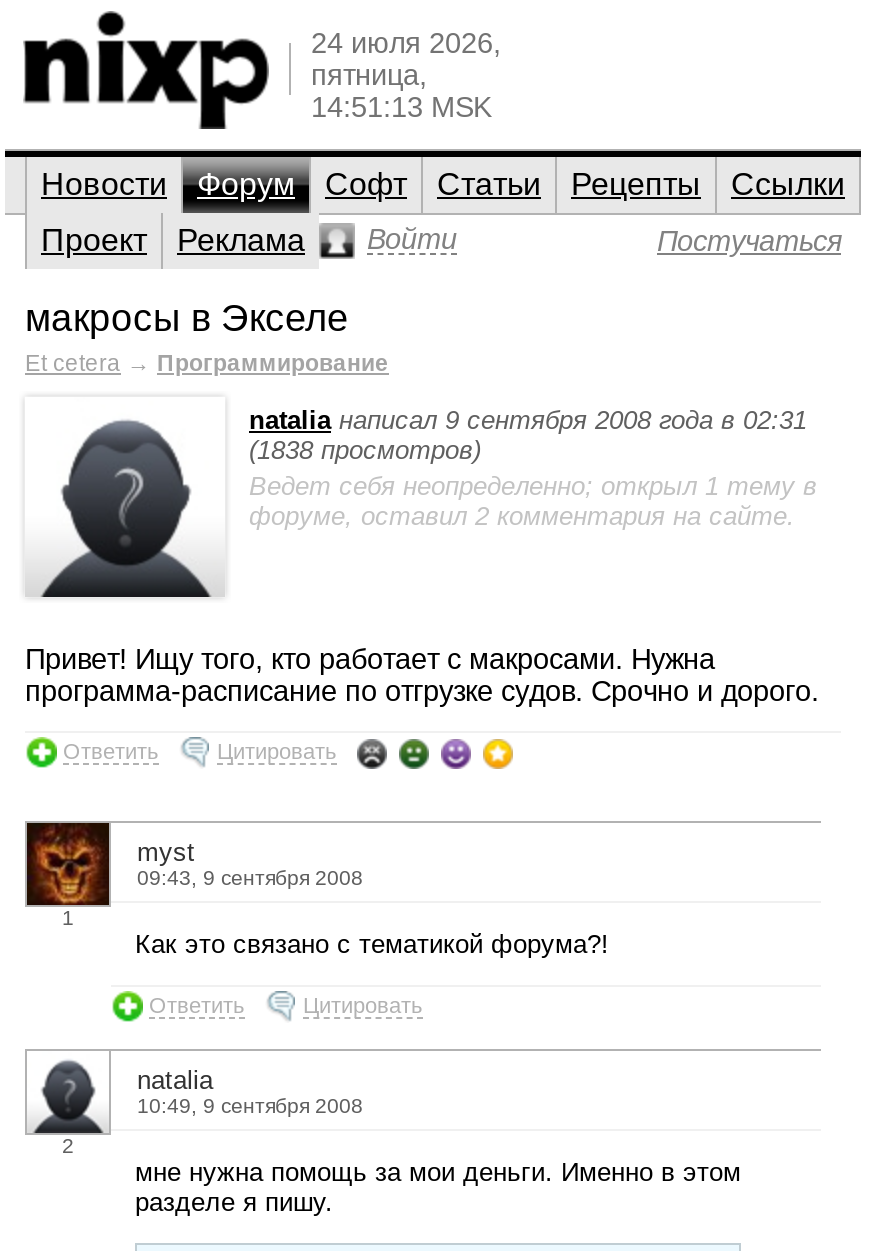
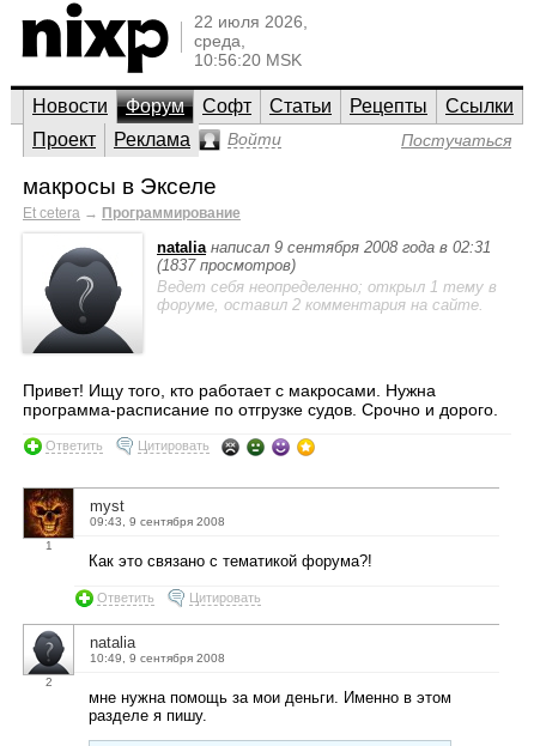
[311,27,501,123] 24 июля 2026, | пятница, | 14:51:13 MSK -> [194,12,308,69] 22 июля 2026, | среда, | 10:56:20 MSK
[249,435,481,465] (1838 просмотров) -> [157,256,296,274] (1837 просмотров)

